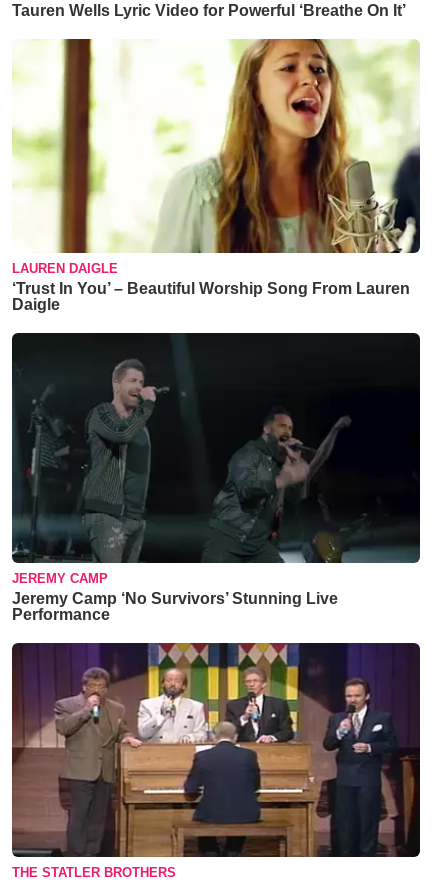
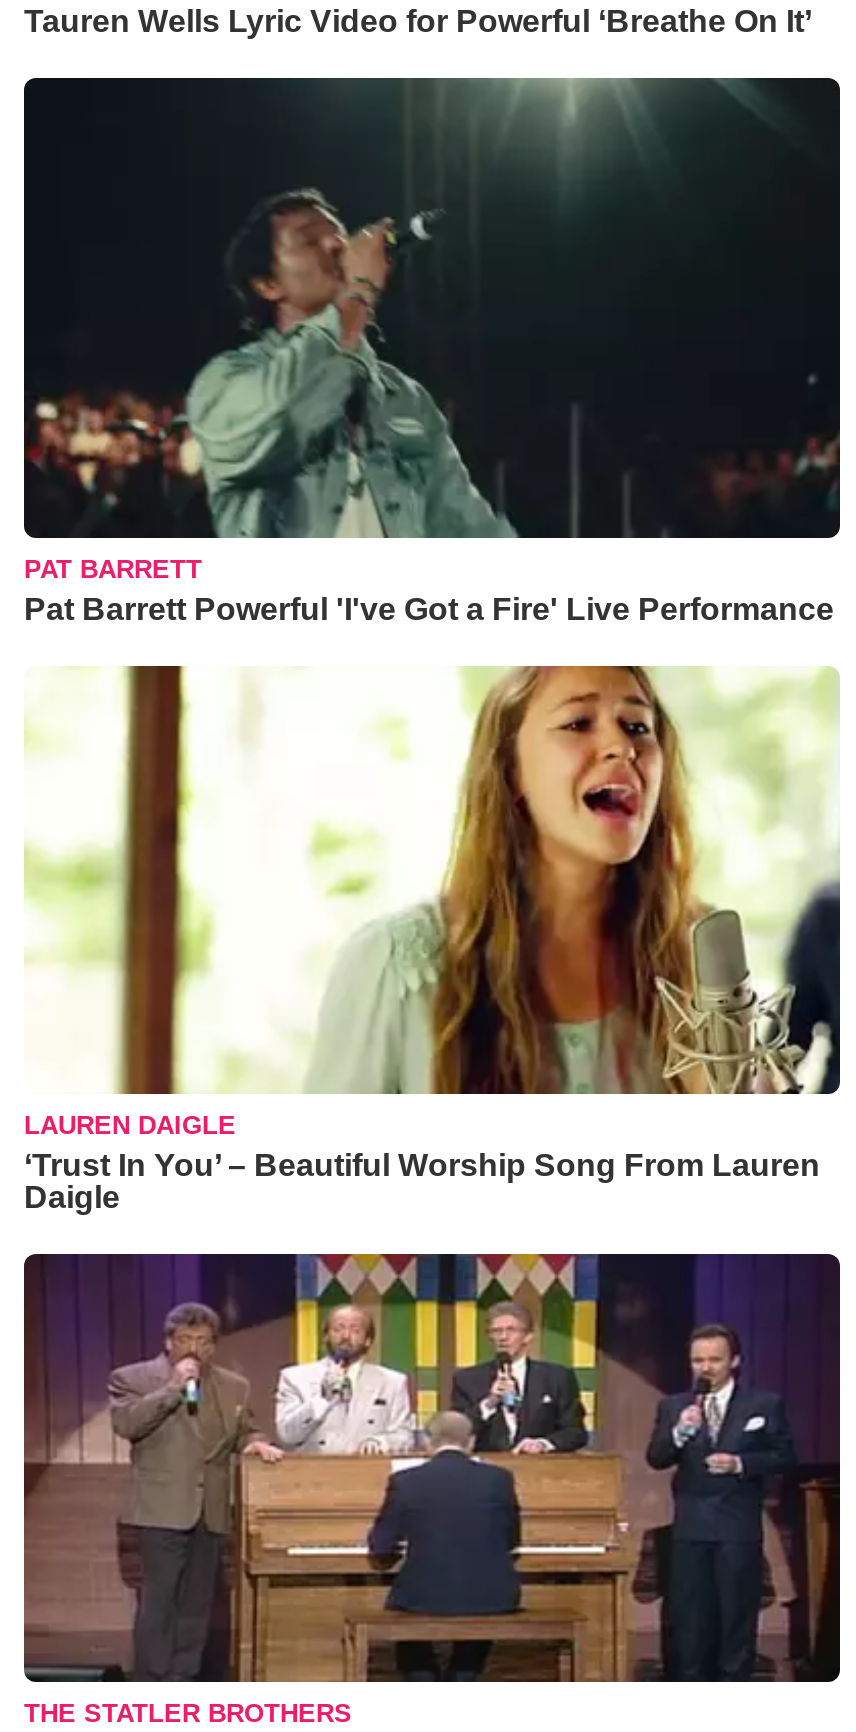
none -> [22,76,842,625] [image] | PAT BARRETT | Pat Barrett Powerful 'I've Got a Fire' Live Performance
moved [11,37,421,313] -> [22,662,842,1213]: [image] | LAUREN DAIGLE | ‘Trust In You’ – Beautiful Worship Song From Lauren | Daigle
[11,336,420,623] [image] | JEREMY CAMP | Jeremy Camp ‘No Survivors’ Stunning Live | Performance -> none

